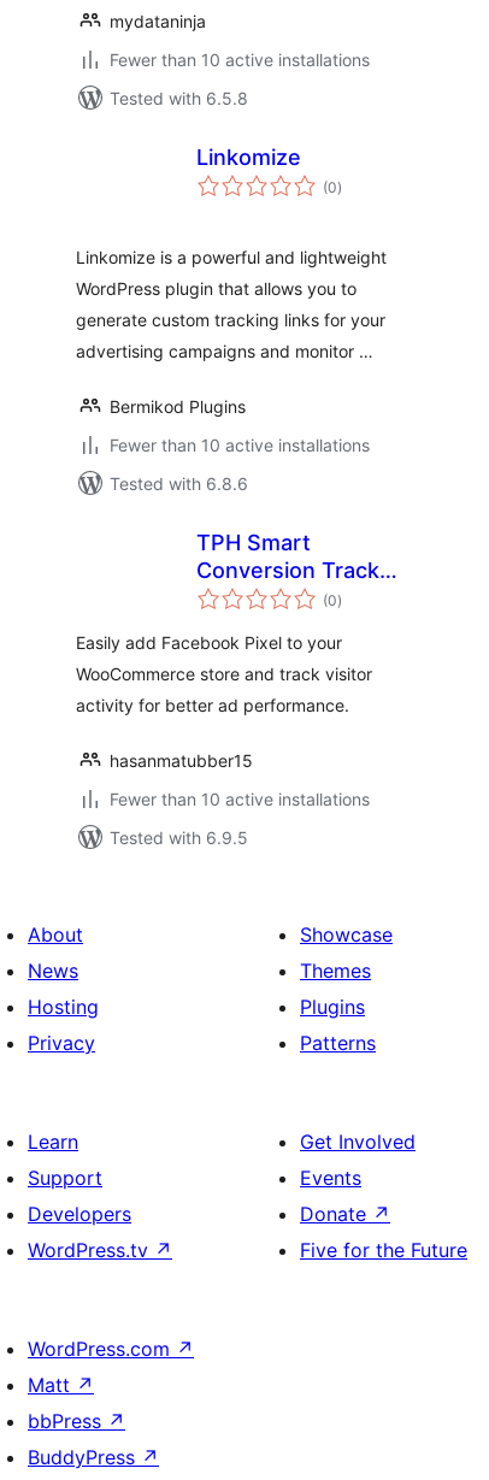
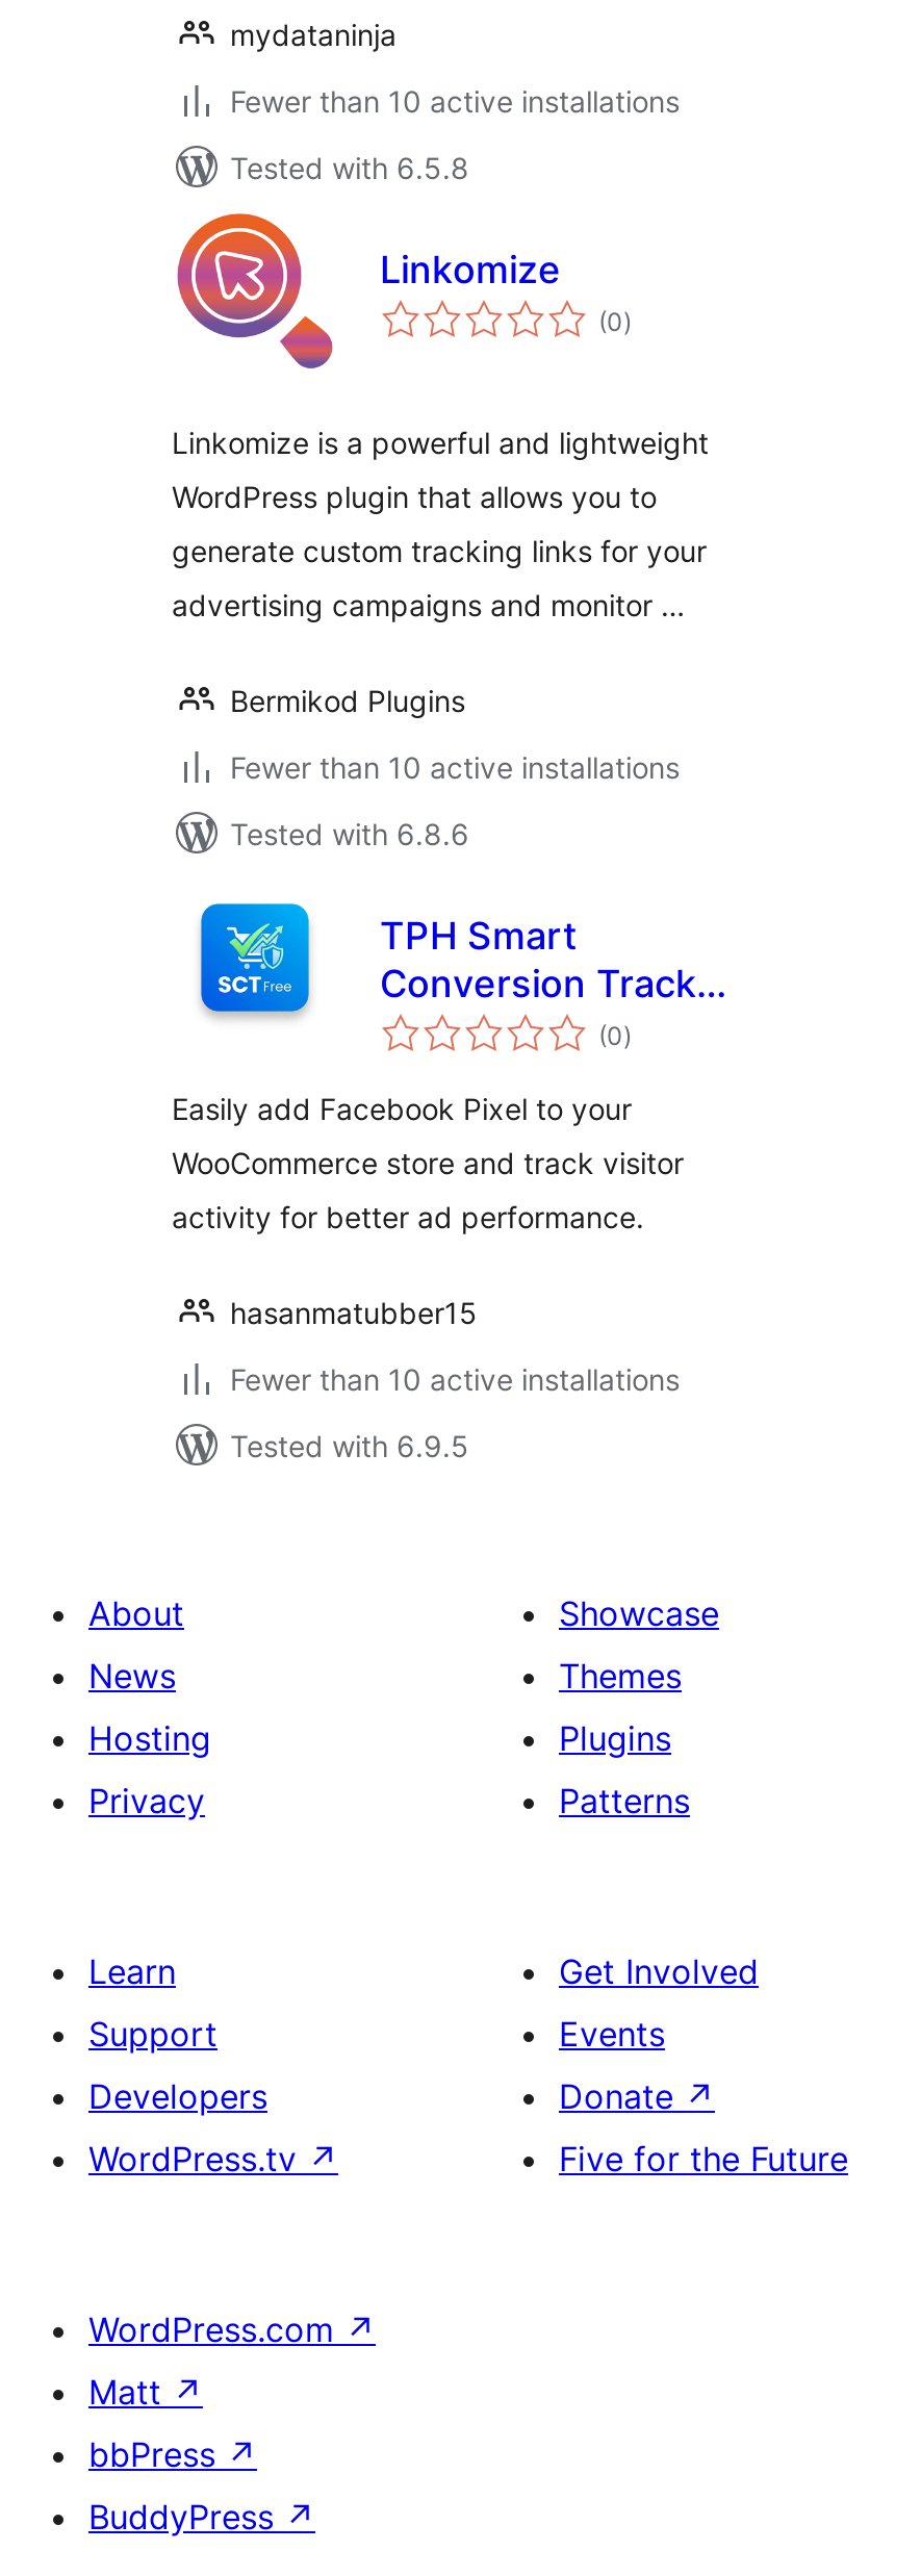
none -> [176,210,334,371] [image]
none -> [197,901,313,1022] [image]

